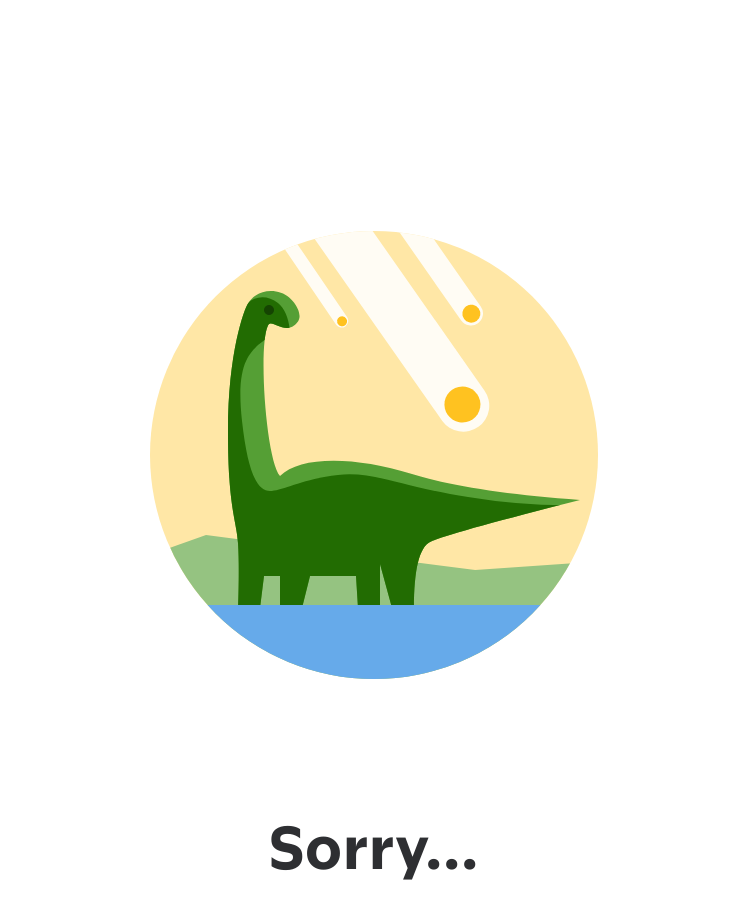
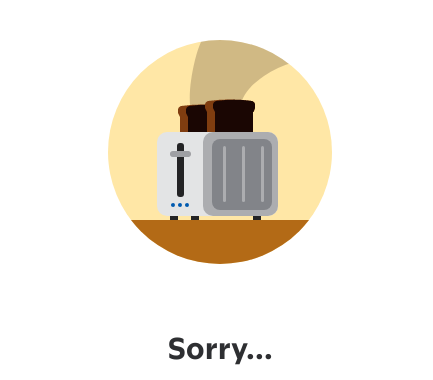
[170,233,578,681] [image] -> [119,40,320,265] [image]

